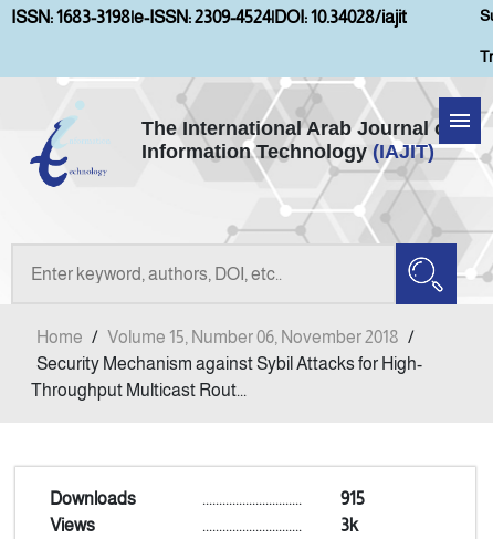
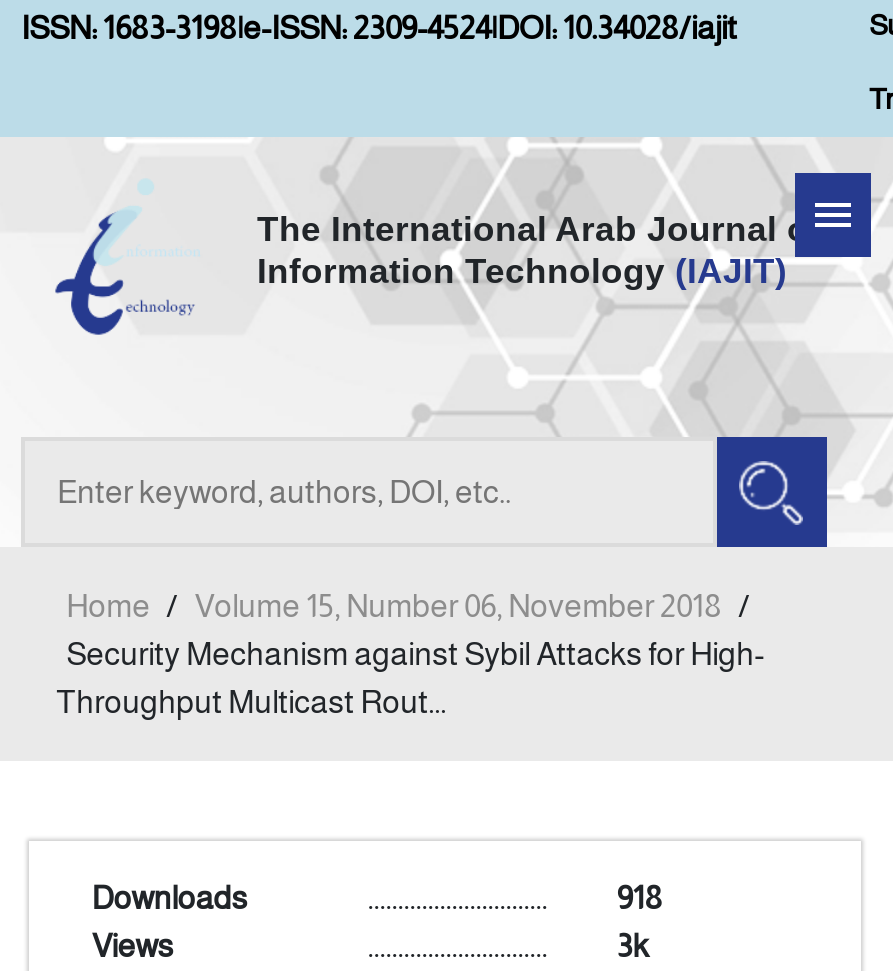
[340,490,365,508] 915 -> [617,882,663,916] 918

